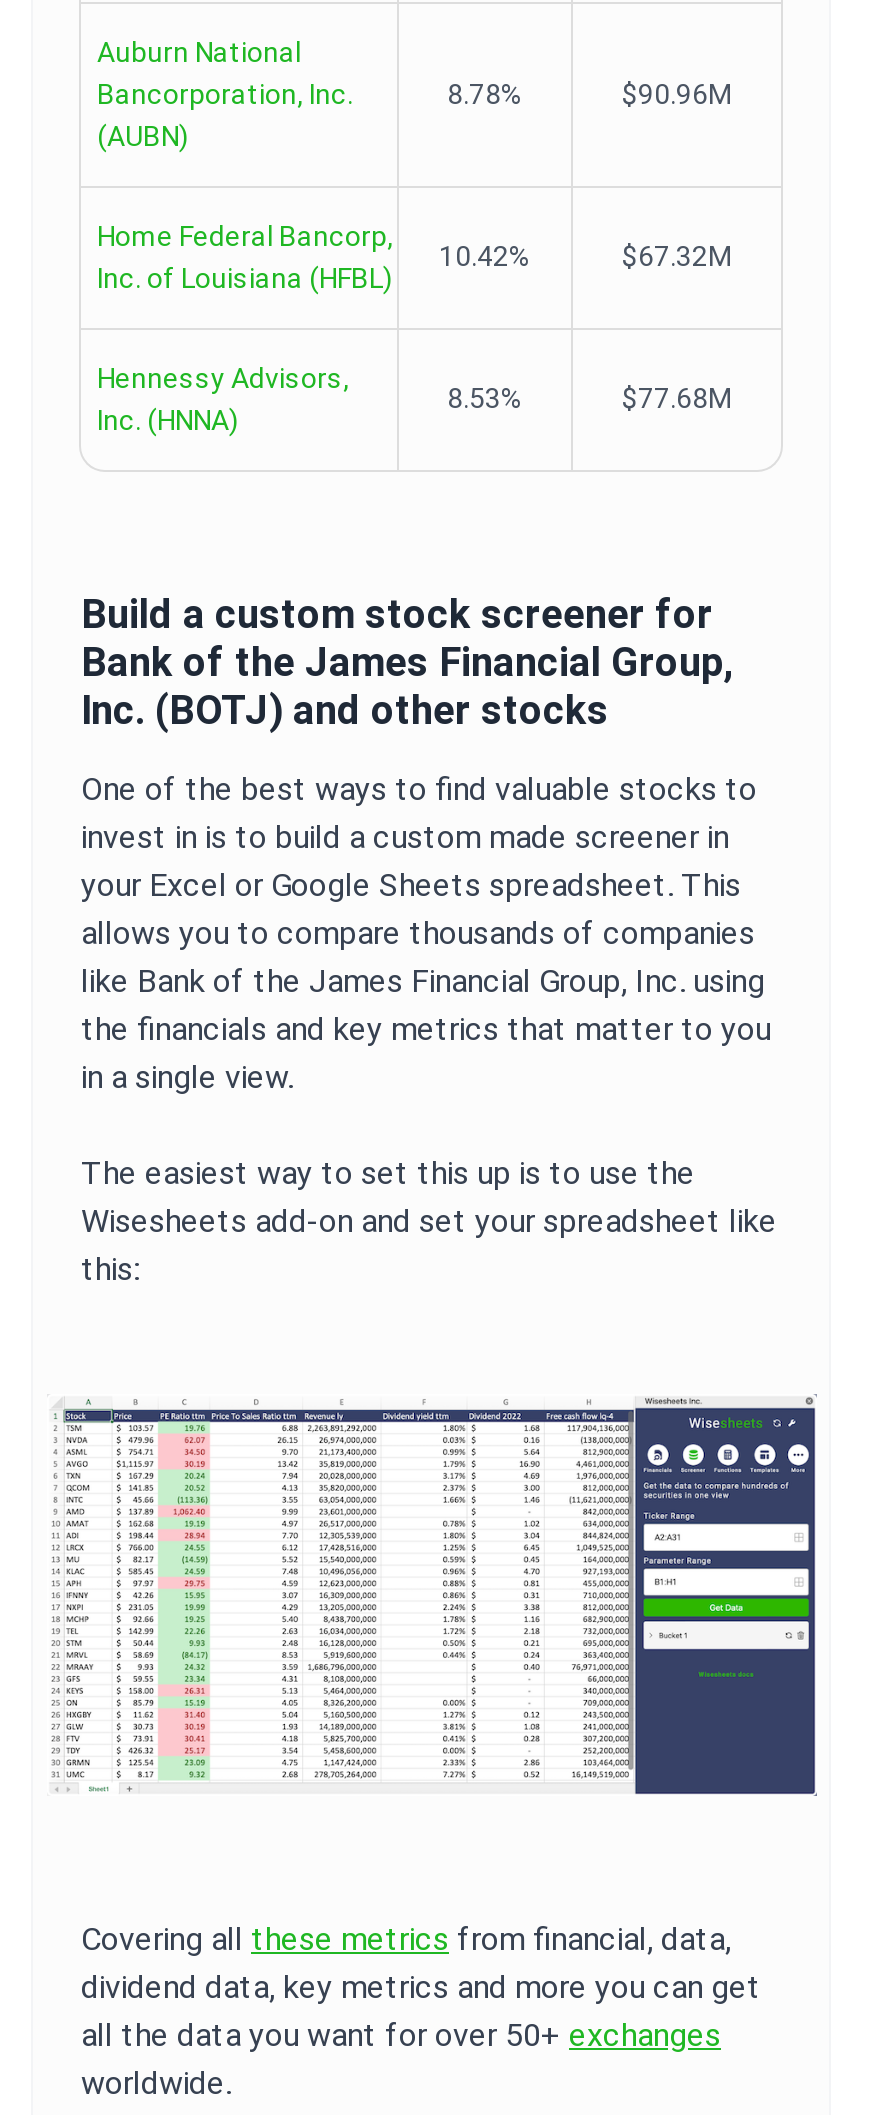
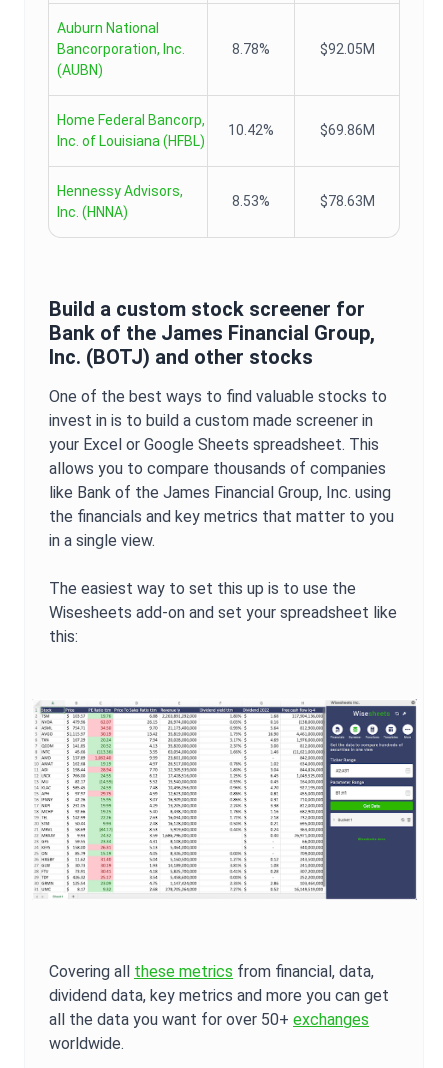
[622,78,732,110] $90.96M -> [319,41,374,57] $92.05M
[622,240,732,272] $67.32M -> [319,122,374,138] $69.86M
[622,382,732,414] $77.68M -> [319,193,374,209] $78.63M

